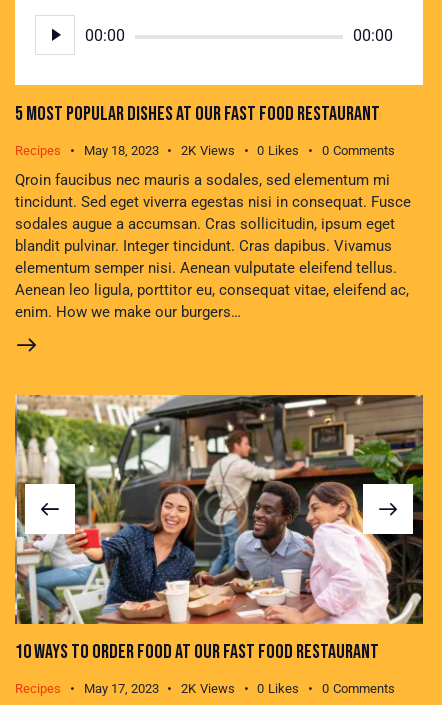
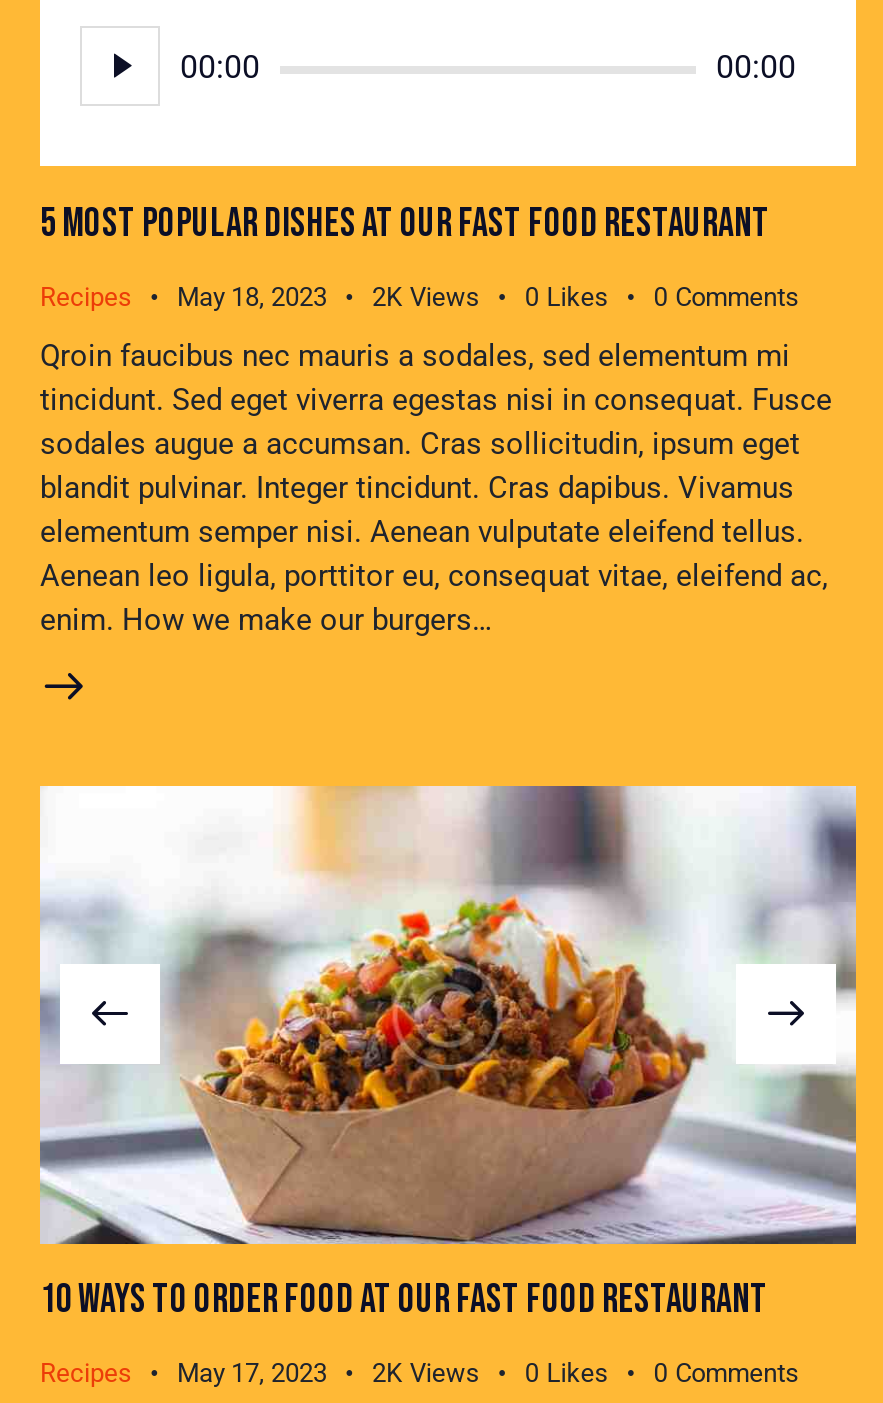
[14,394,424,625] [image] -> [38,784,858,1246] [image]

